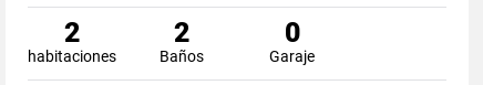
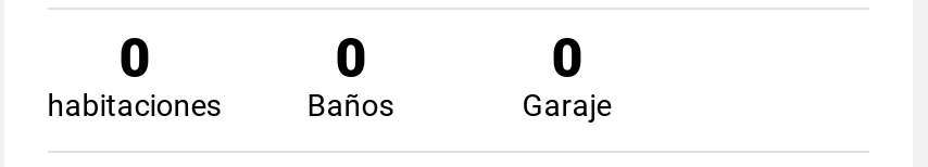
[64,16,80,48] 2 -> [119,27,150,90] 0
[174,16,190,48] 2 -> [335,27,366,90] 0

